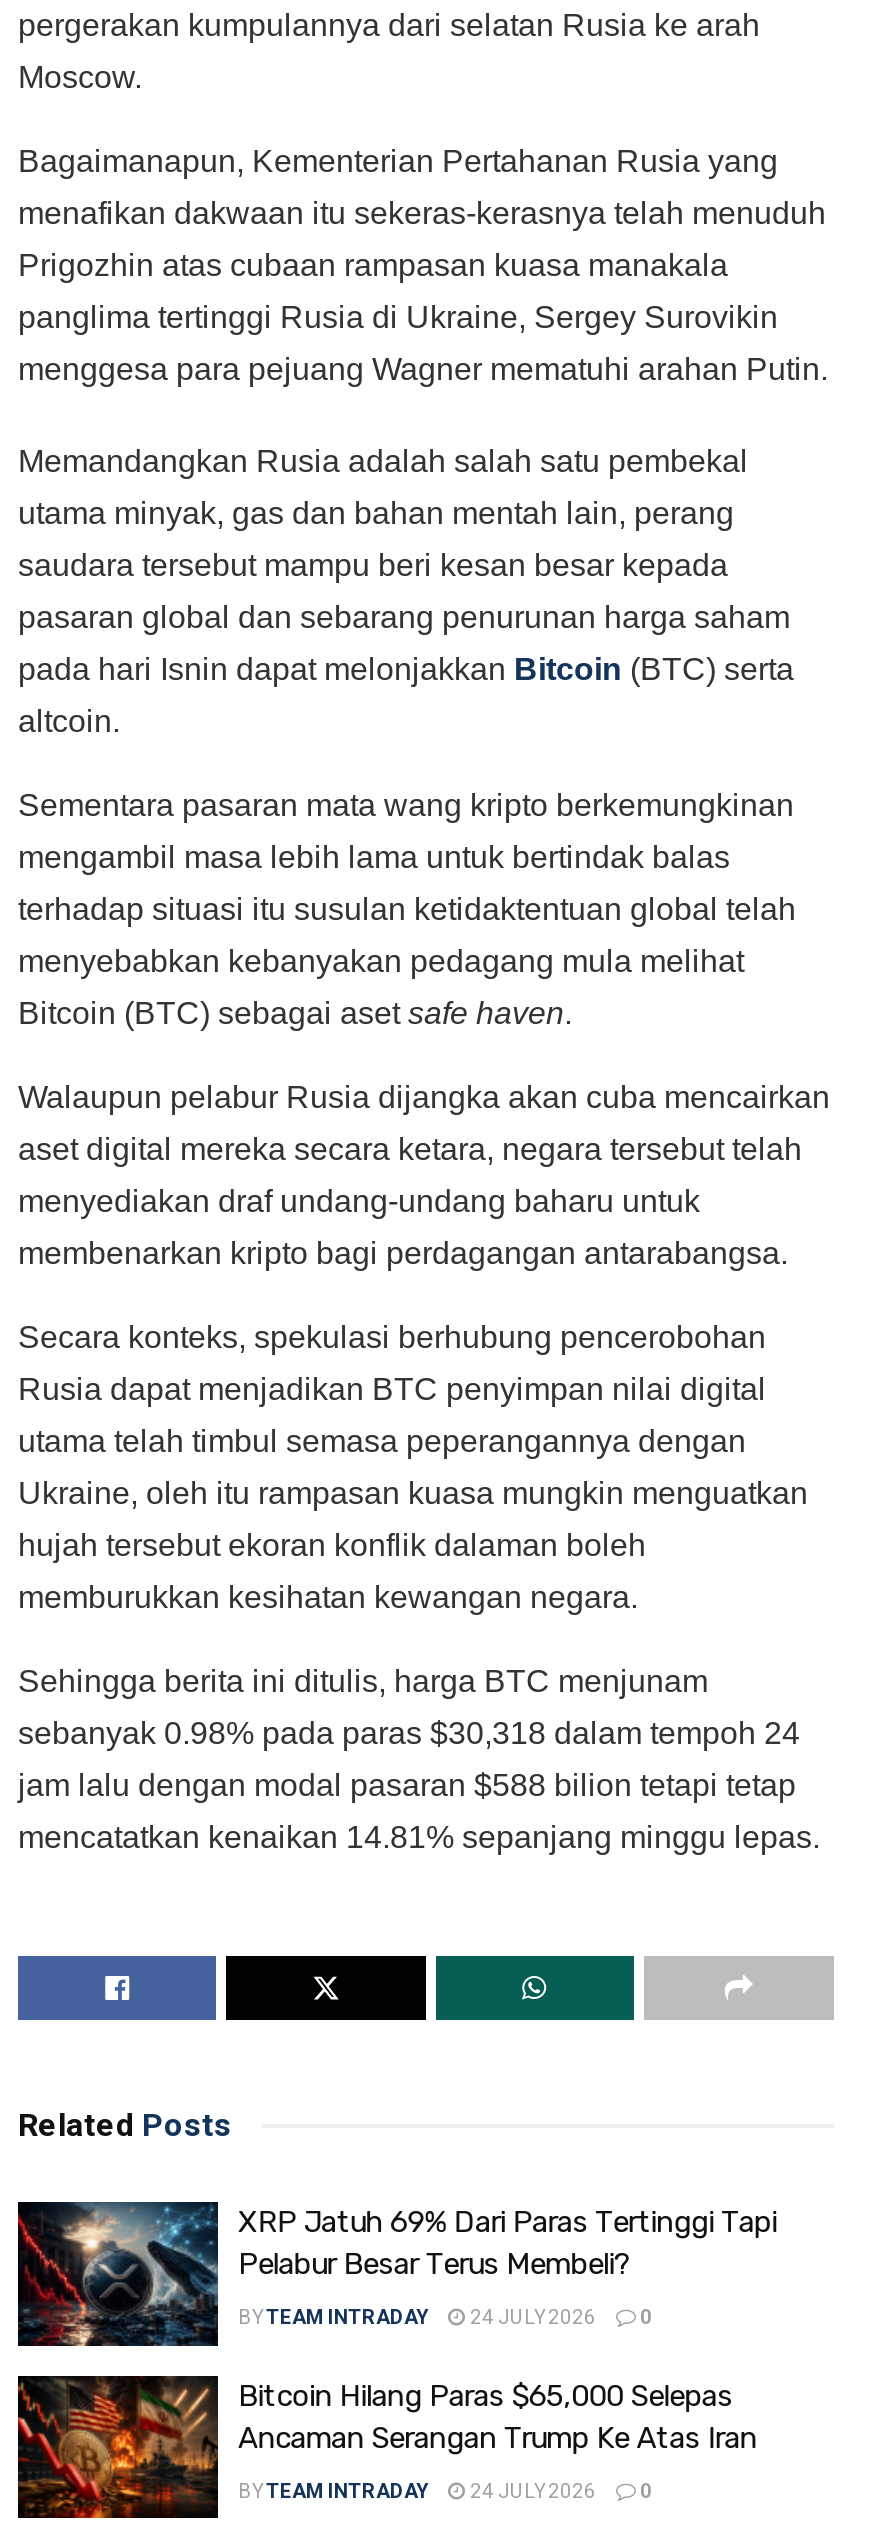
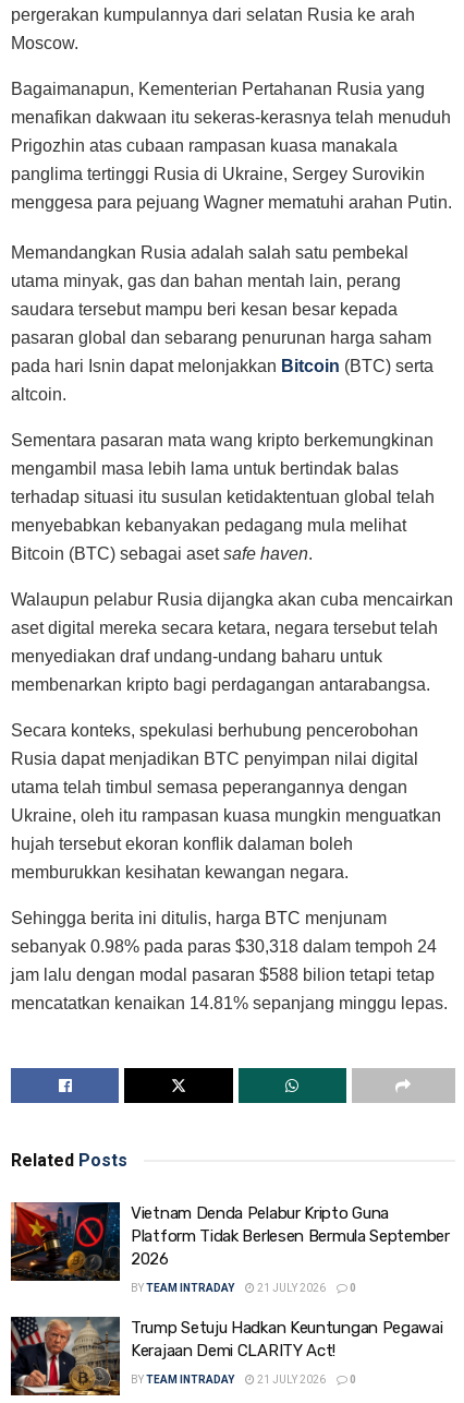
[16,2200,777,2350] [image] | XRP Jatuh 69% Dari Paras Tertinggi Tapi | Pelabur Besar Terus Membeli? -> [10,1201,450,1302] [image] | Vietnam Denda Pelabur Kripto Guna | Platform Tidak Berlesen Bermula September | 2026
[238,2306,652,2328] BY TEAM INTRADAY 24 JULY 2026 0 -> [131,1282,356,1294] BY TEAM INTRADAY 21 JULY 2026 0
[18,2376,757,2520] [image] | Bitcoin Hilang Paras $65,000 Selepas | Ancaman Serangan Trump Ke Atas Iran -> [11,1317,443,1396] [image] | Trump Setuju Hadkan Keuntungan Pegawai | Kerajaan Demi CLARITY Act!
[238,2479,652,2501] BY TEAM INTRADAY 24 JULY 2026 0 -> [131,1374,356,1386] BY TEAM INTRADAY 21 JULY 2026 0

